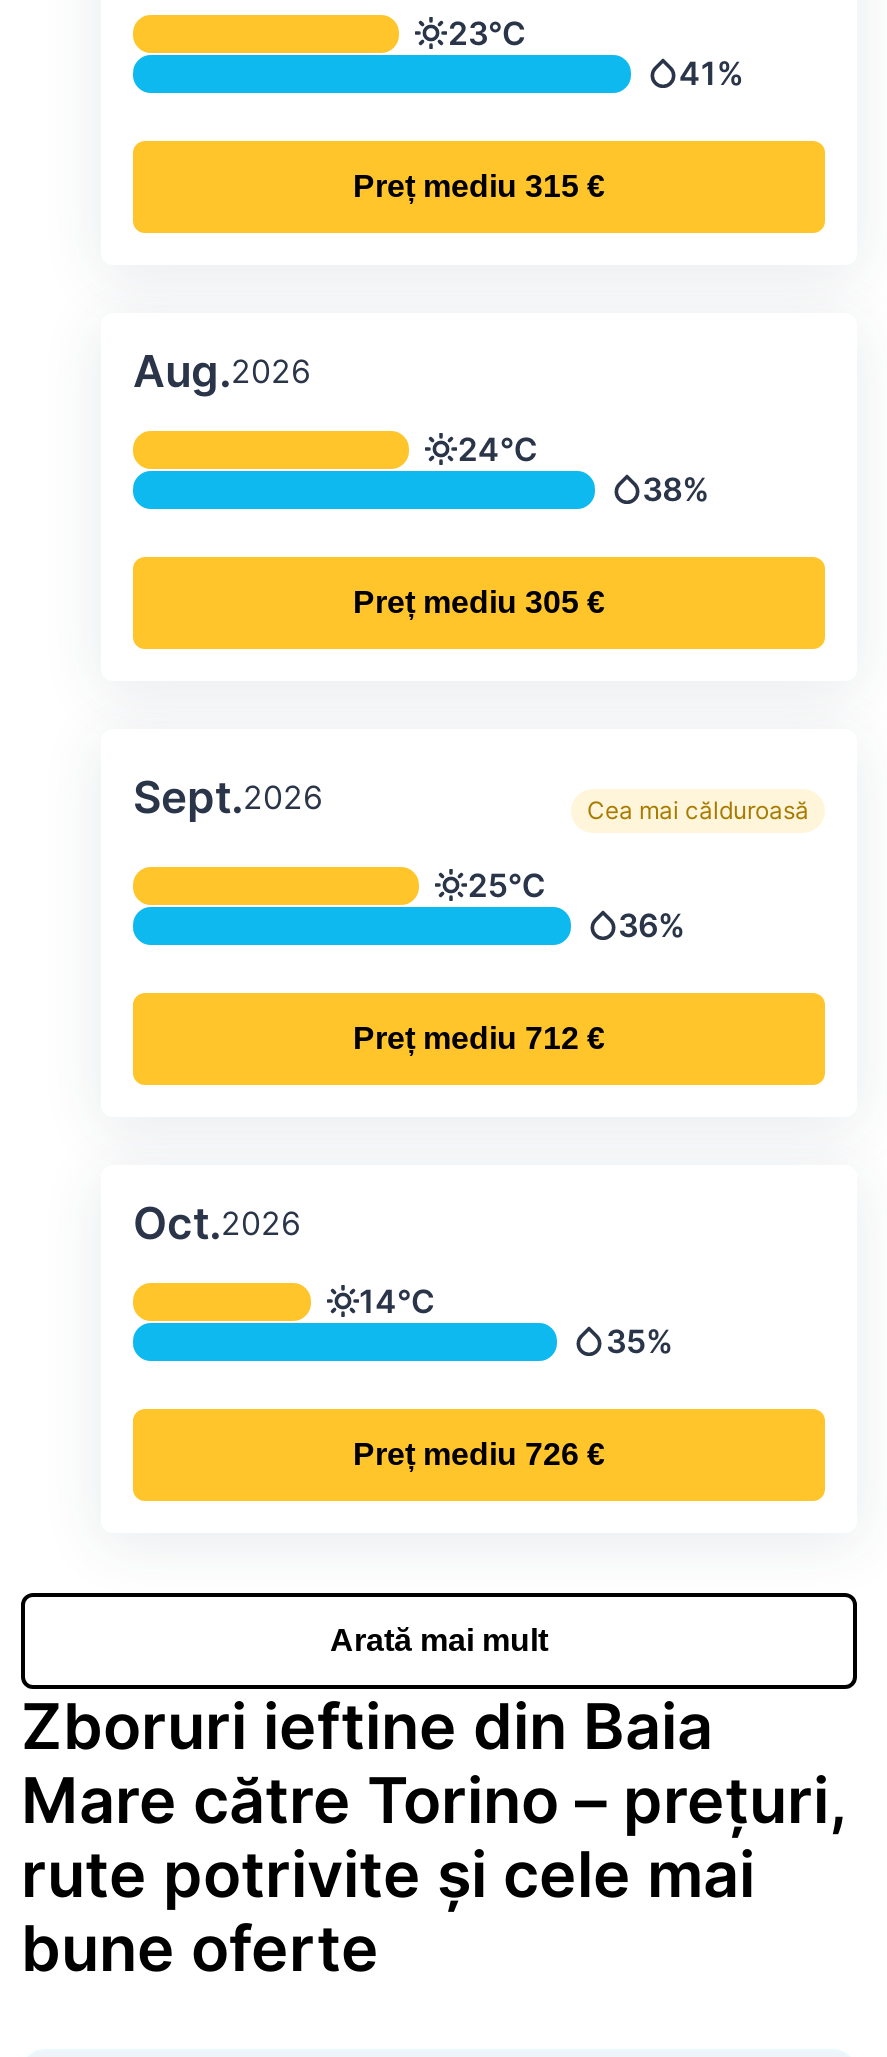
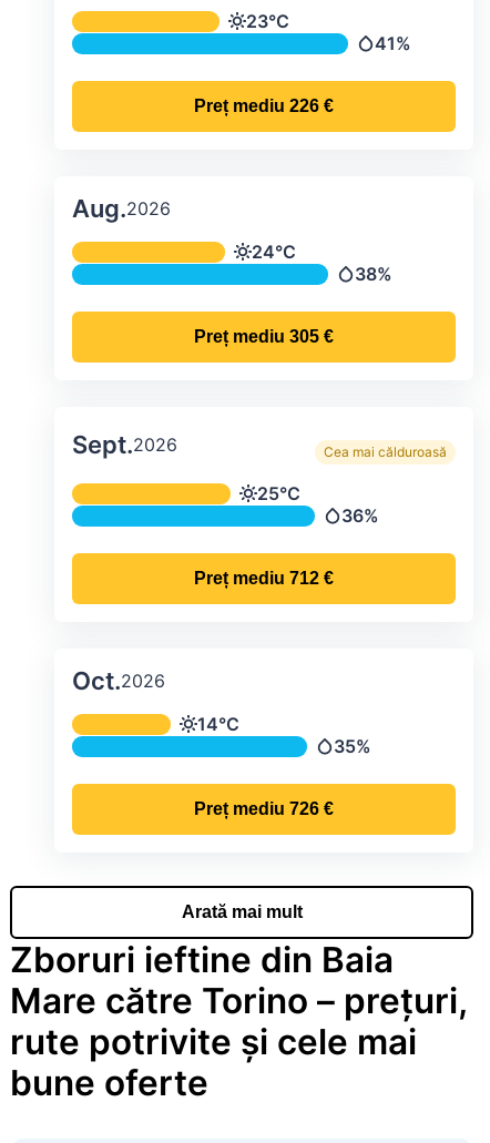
[353,169,605,203] Preț mediu 315 € -> [194,96,334,115] Preț mediu 226 €

